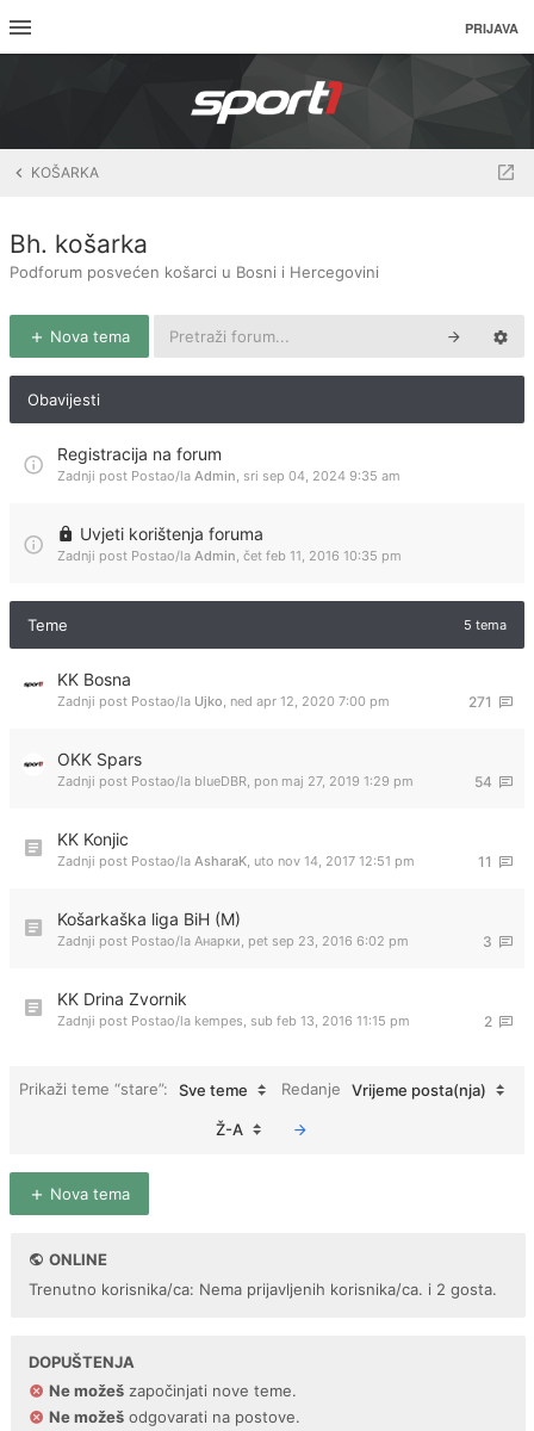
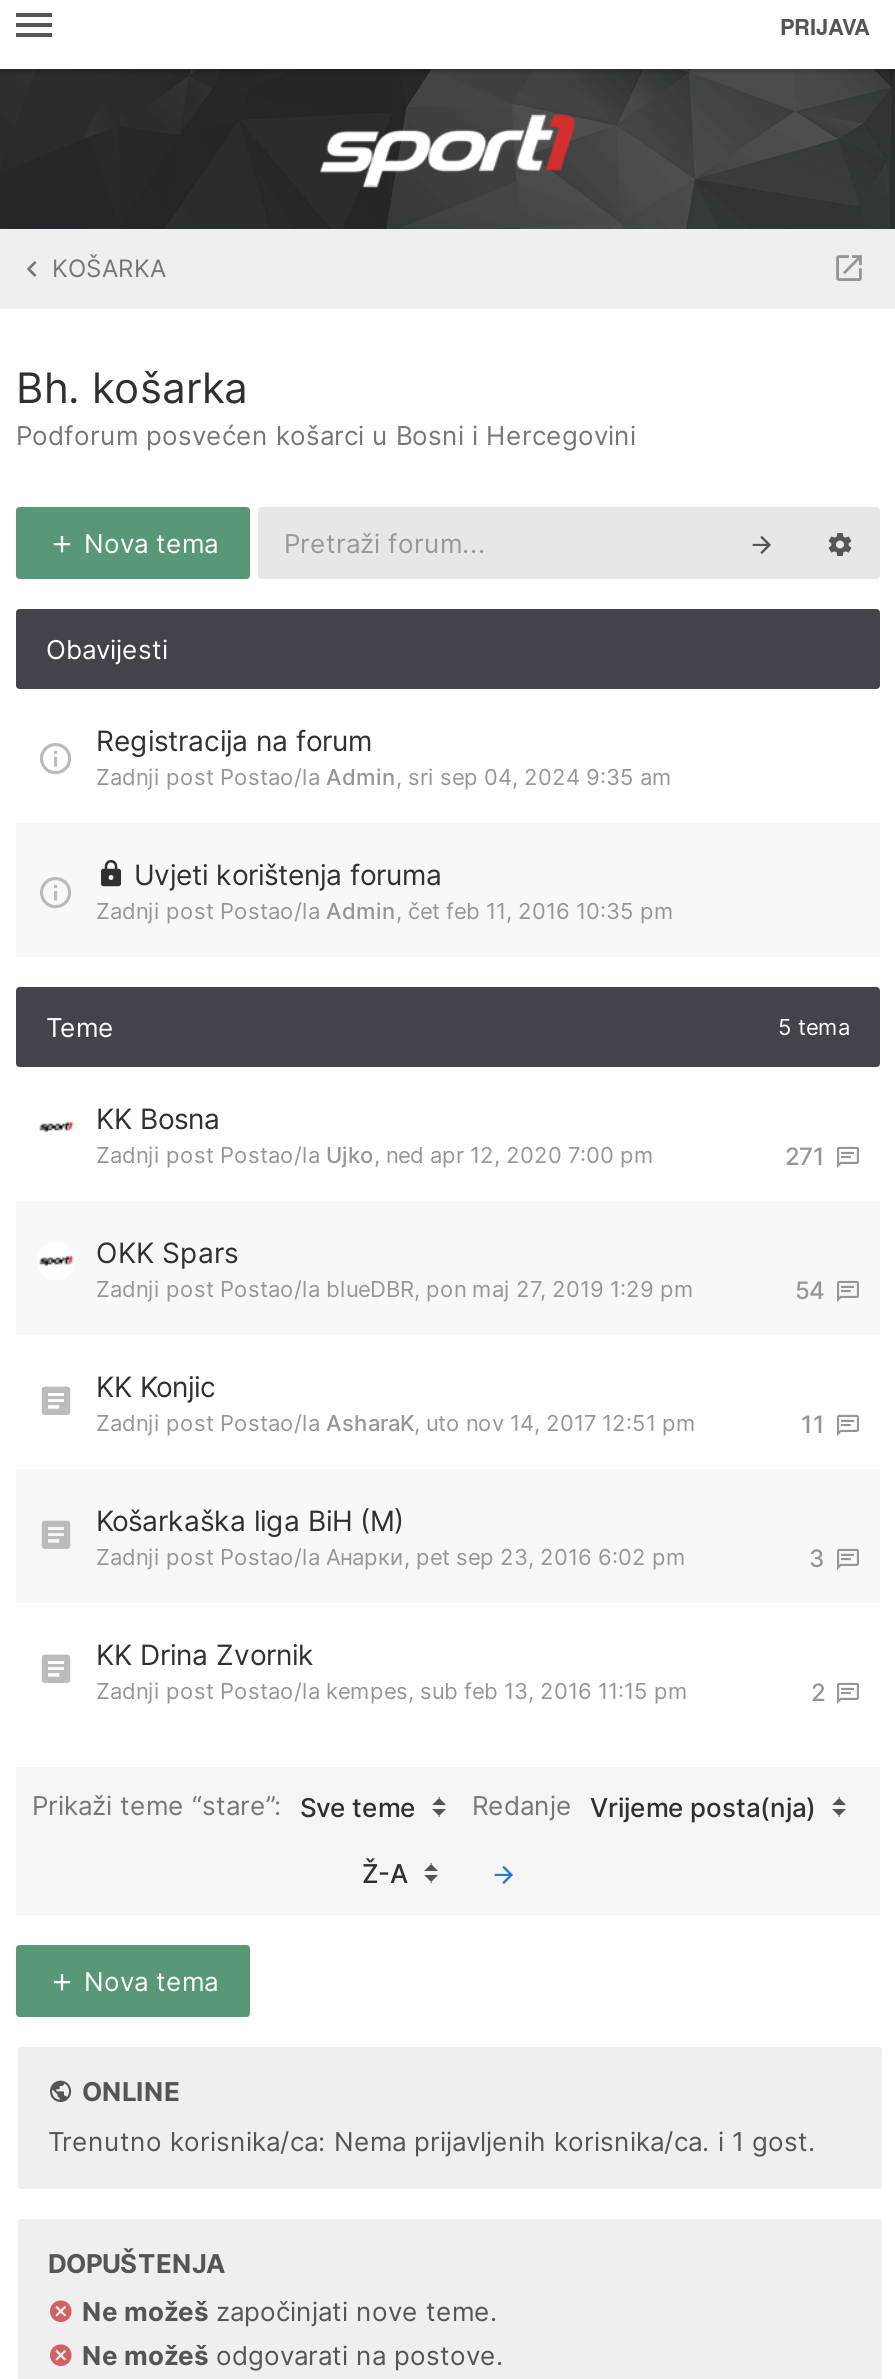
[29,1280,497,1299] Trenutno korisnika/ca: Nema prijavljenih korisnika/ca. i 2 gosta. -> [48,2125,816,2157] Trenutno korisnika/ca: Nema prijavljenih korisnika/ca. i 1 gost.

